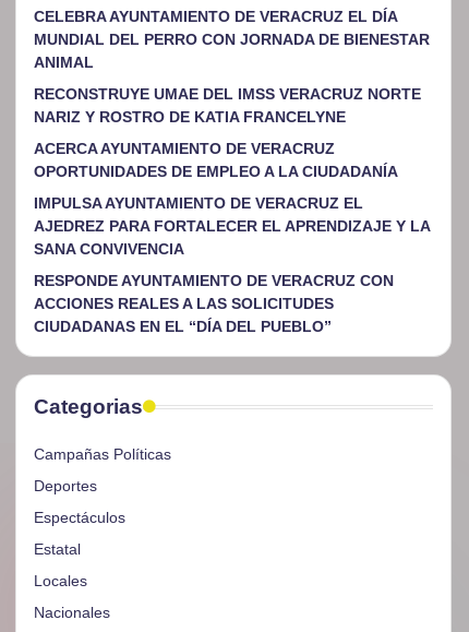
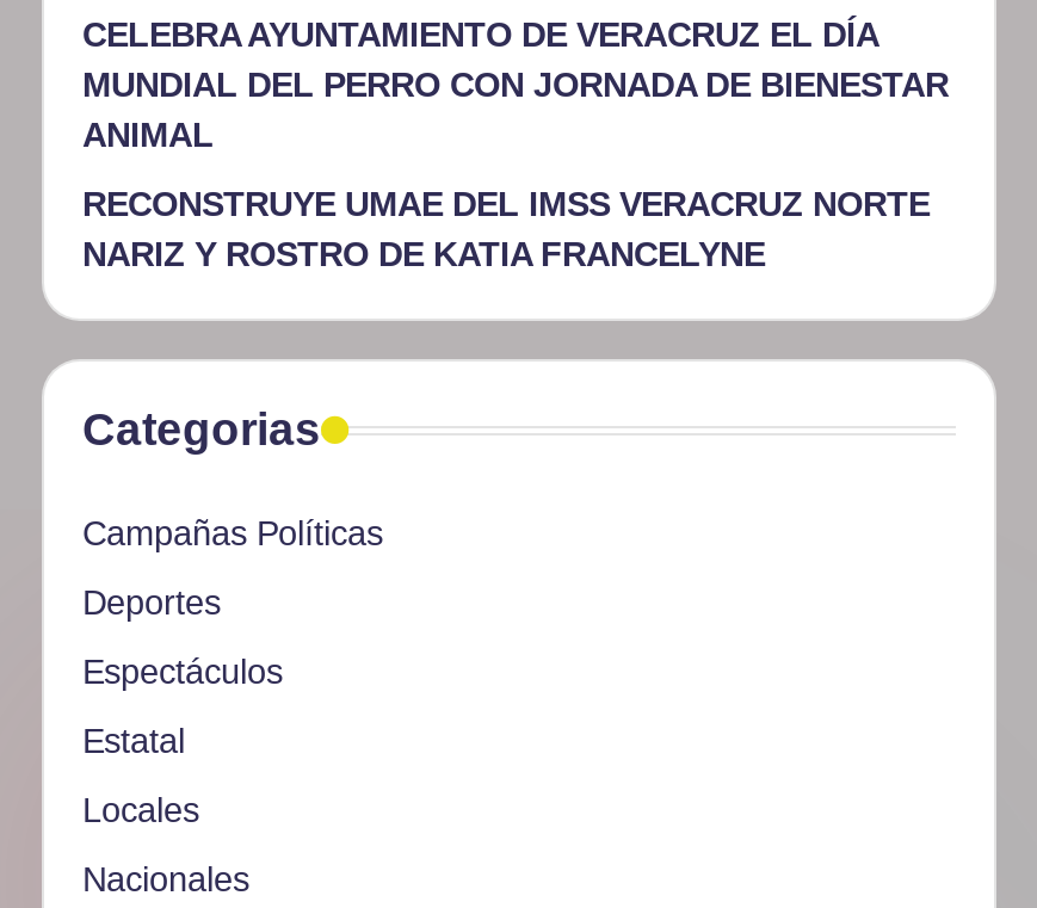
[34,139,430,335] ACERCA AYUNTAMIENTO DE VERACRUZ | OPORTUNIDADES DE EMPLEO A LA CIUDADANÍA | IMPULSA AYUNTAMIENTO DE VERACRUZ EL | AJEDREZ PARA FORTALECER EL APRENDIZAJE Y LA | SANA CONVIVENCIA | RESPONDE AYUNTAMIENTO DE VERACRUZ CON | ACCIONES REALES A LAS SOLICITUDES | CIUDADANAS EN EL “DÍA DEL PUEBLO” -> none

